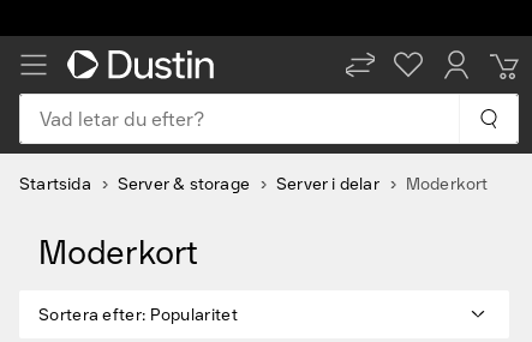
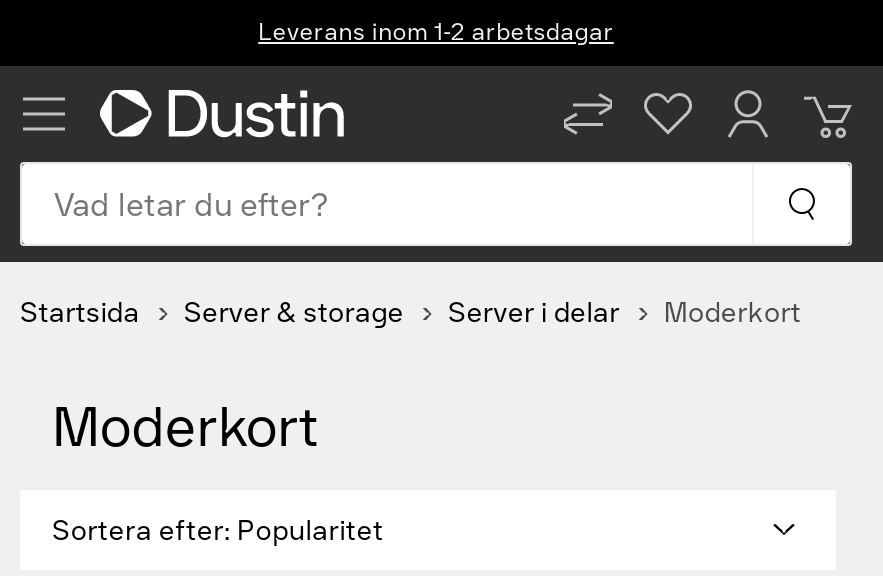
none -> [258,18,614,46] Leverans inom 1-2 arbetsdagar

